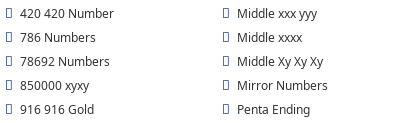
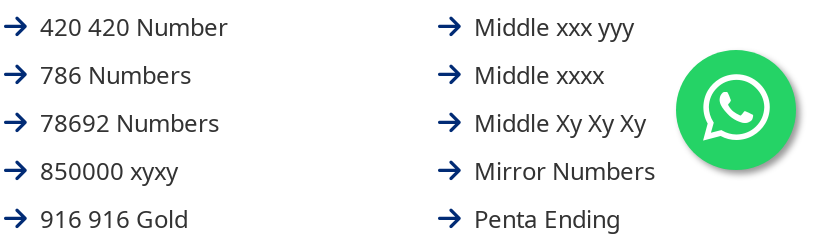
none -> [676,48,802,176] [image]

